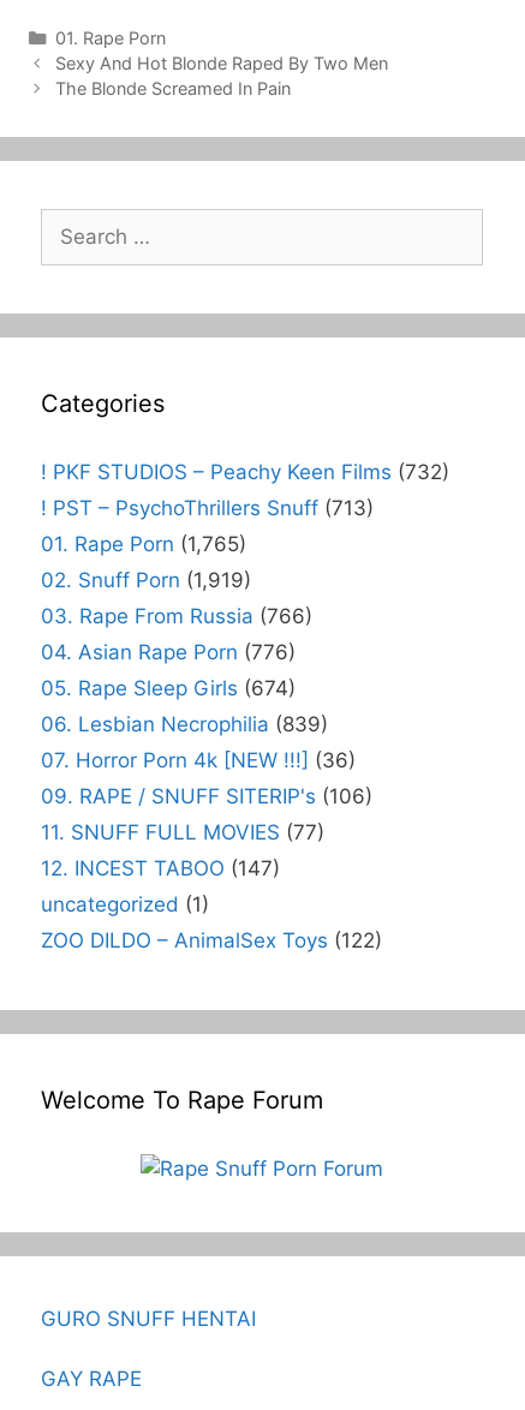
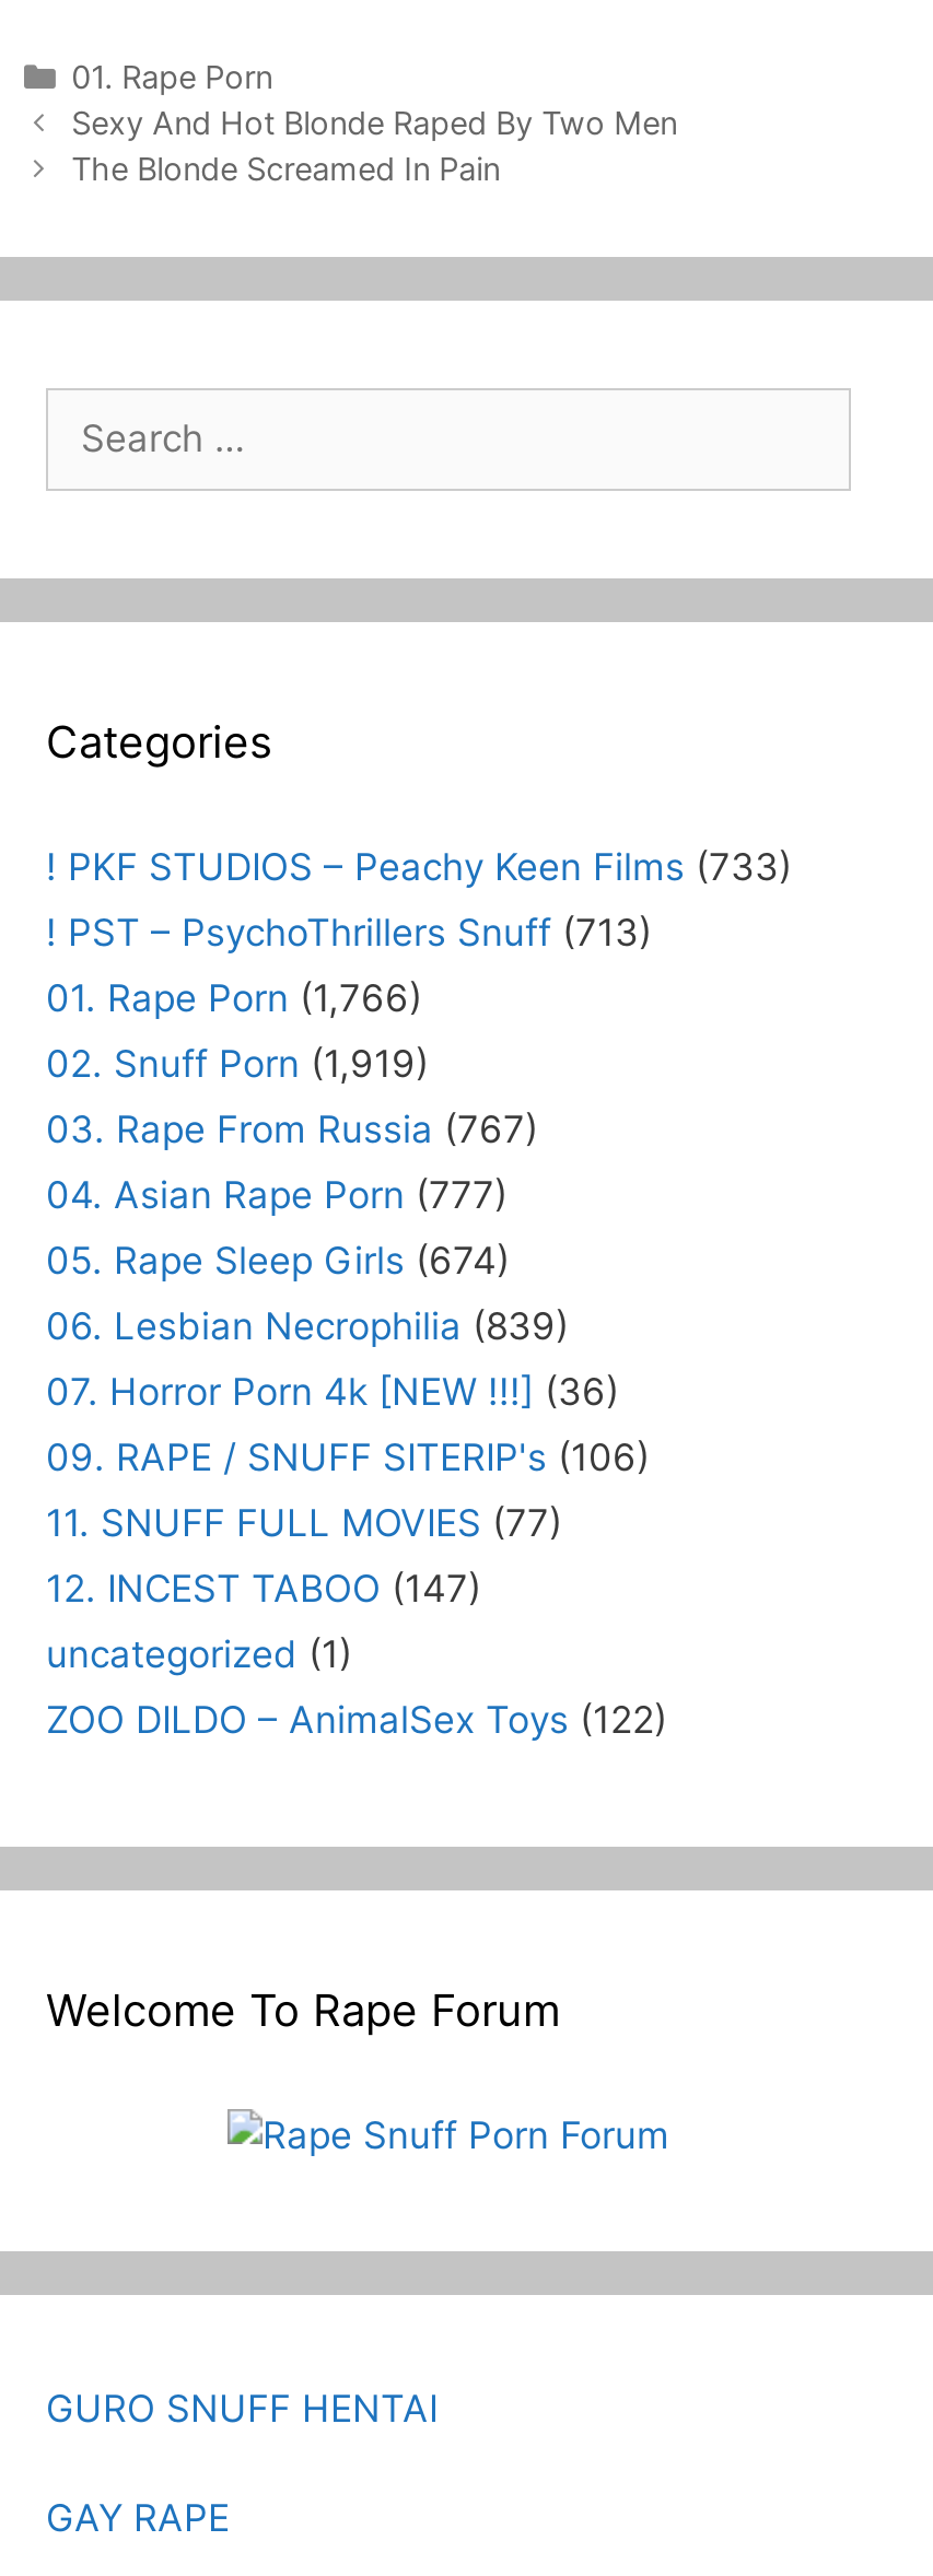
[41,460,449,484] ! PKF STUDIOS – Peachy Keen Films (732) -> [46,845,792,889] ! PKF STUDIOS – Peachy Keen Films (733)
[41,532,246,556] 01. Rape Porn (1,765) -> [46,976,422,1020] 01. Rape Porn (1,766)
[41,604,312,628] 03. Rape From Russia (766) -> [46,1107,538,1151] 03. Rape From Russia (767)
[41,640,296,664] 04. Asian Rape Porn (776) -> [46,1173,508,1217] 04. Asian Rape Porn (777)

